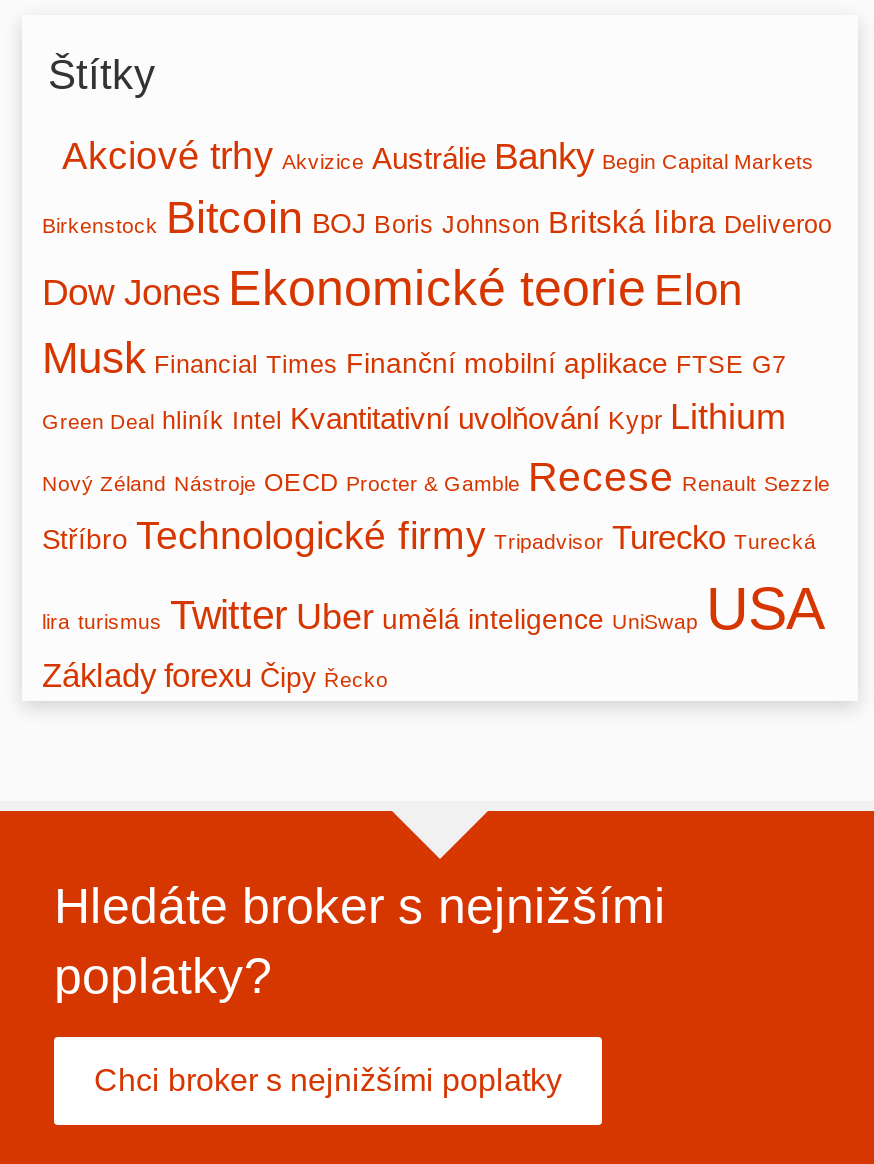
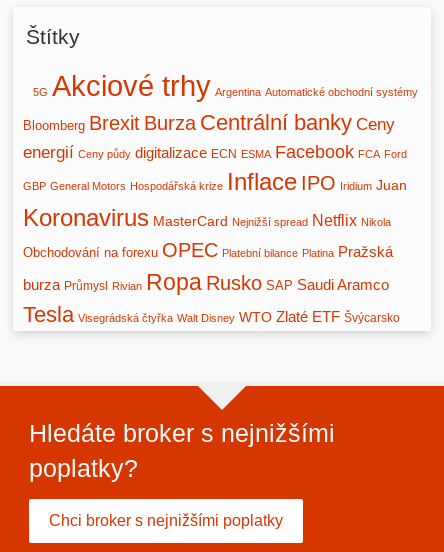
[42,135,832,693] Akciové trhy Akvizice Austrálie Banky Begin Capital Markets | Birkenstock Bitcoin BOJ Boris Johnson Britská libra Deliveroo | Dow Jones Ekonomické teorie Elon | Musk Financial Times Finanční mobilní aplikace FTSE G7 | Green Deal hliník Intel Kvantitativní uvolňování Kypr Lithium | Nový Zéland Nástroje OECD Procter & Gamble Recese Renault Sezzle | Stříbro Technologické firmy Tripadvisor Turecko Turecká | lira turismus Twitter Uber umělá inteligence UniSwap USA | Základy forexu Čipy Řecko -> [23,69,418,327] 5G Akciové trhy Argentina Automatické obchodní systémy | Bloomberg Brexit Burza Centrální banky Ceny | energií Ceny půdy digitalizace ECN ESMA Facebook FCA Ford | GBP General Motors Hospodářská krize Inflace IPO Iridium Juan | Koronavirus MasterCard Nejnižší spread Netflix Nikola | Obchodování na forexu OPEC Platební bilance Platina Pražská | burza Průmysl Rivian Ropa Rusko SAP Saudi Aramco | Tesla Visegrádská čtyřka Walt Disney WTO Zlaté ETF Švýcarsko

